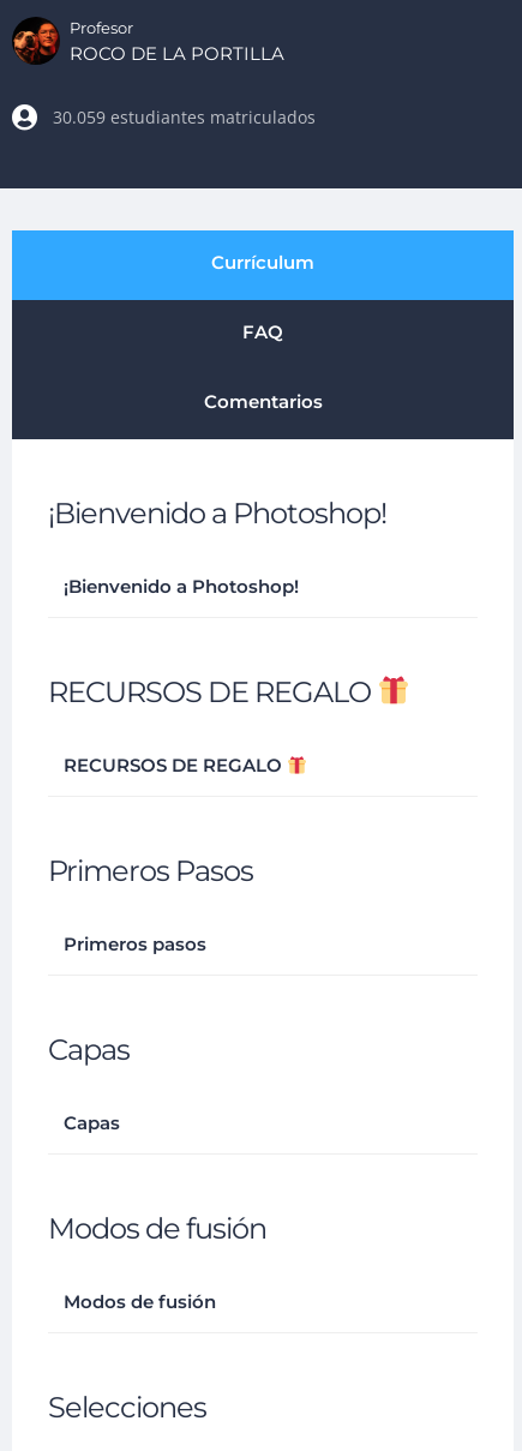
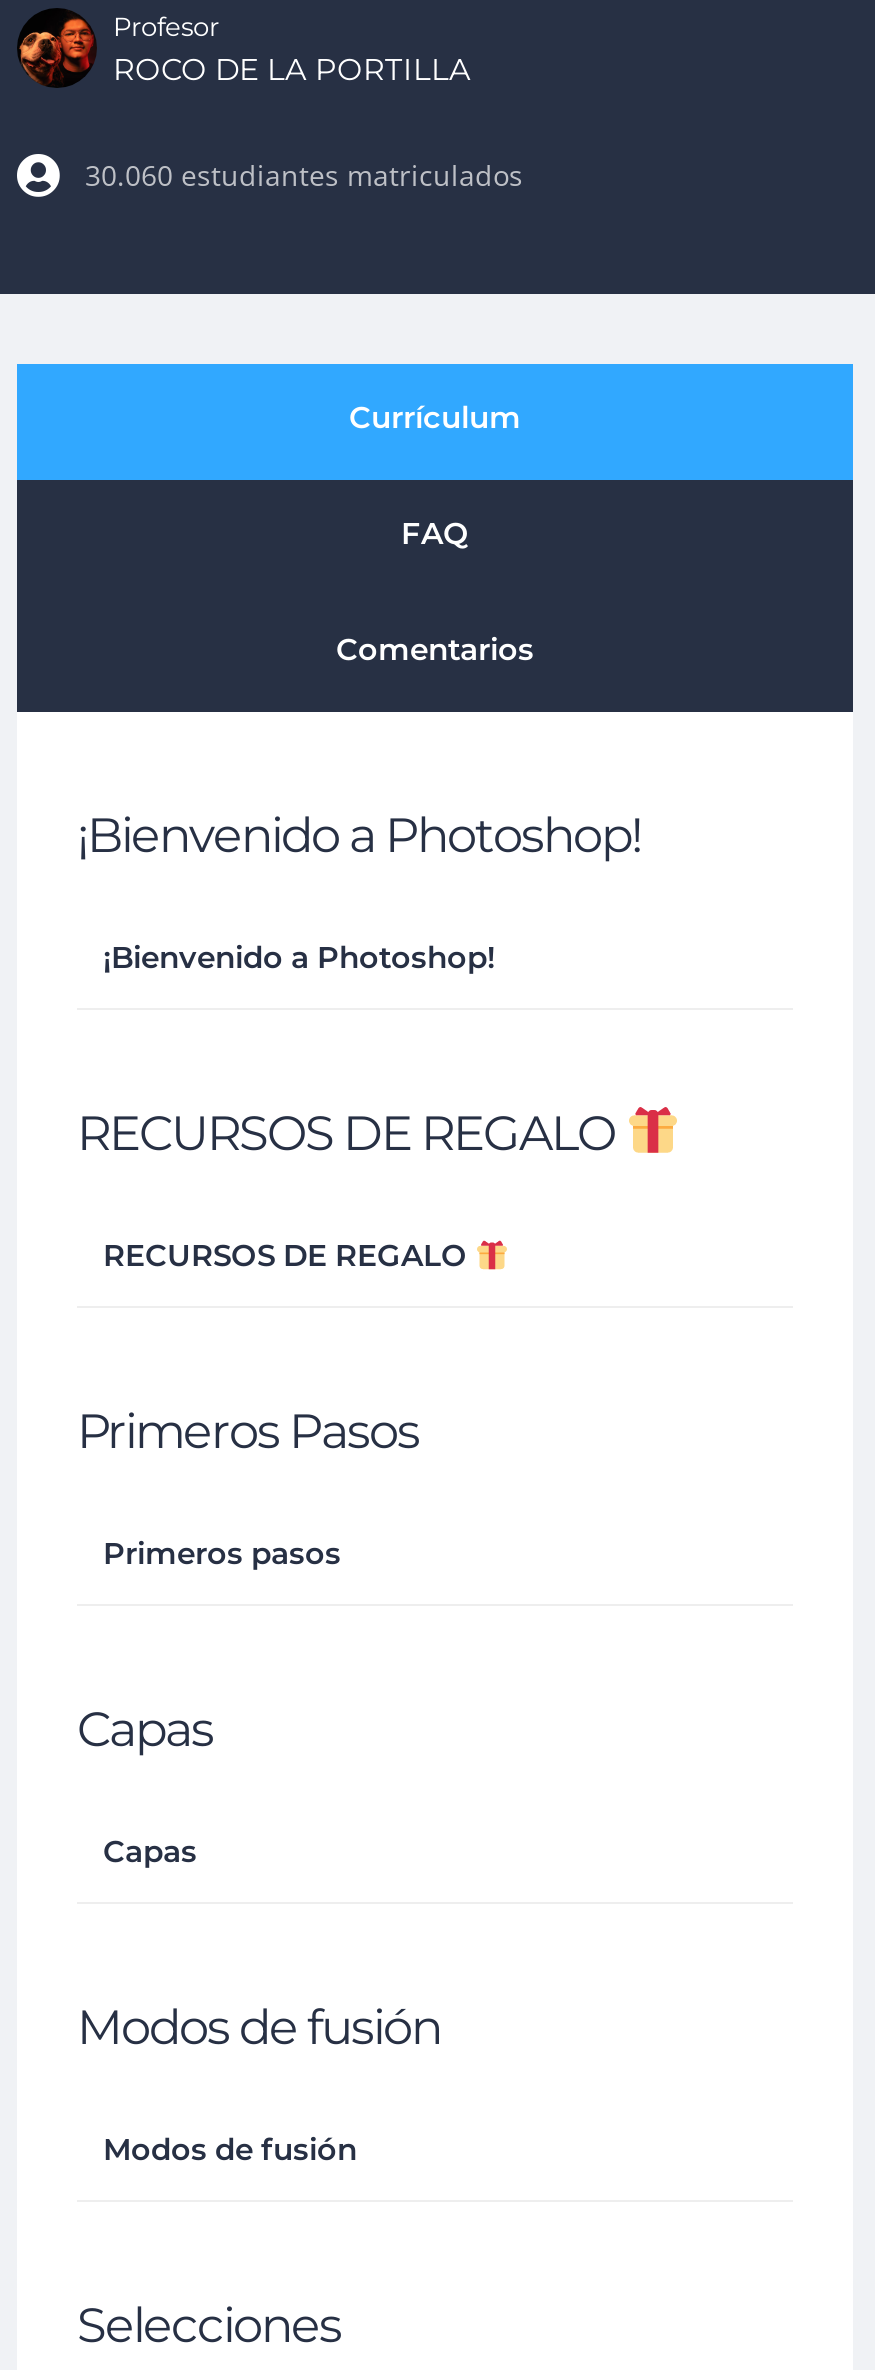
[53,106,316,128] 30.059 estudiantes matriculados -> [85,156,523,194] 30.060 estudiantes matriculados

